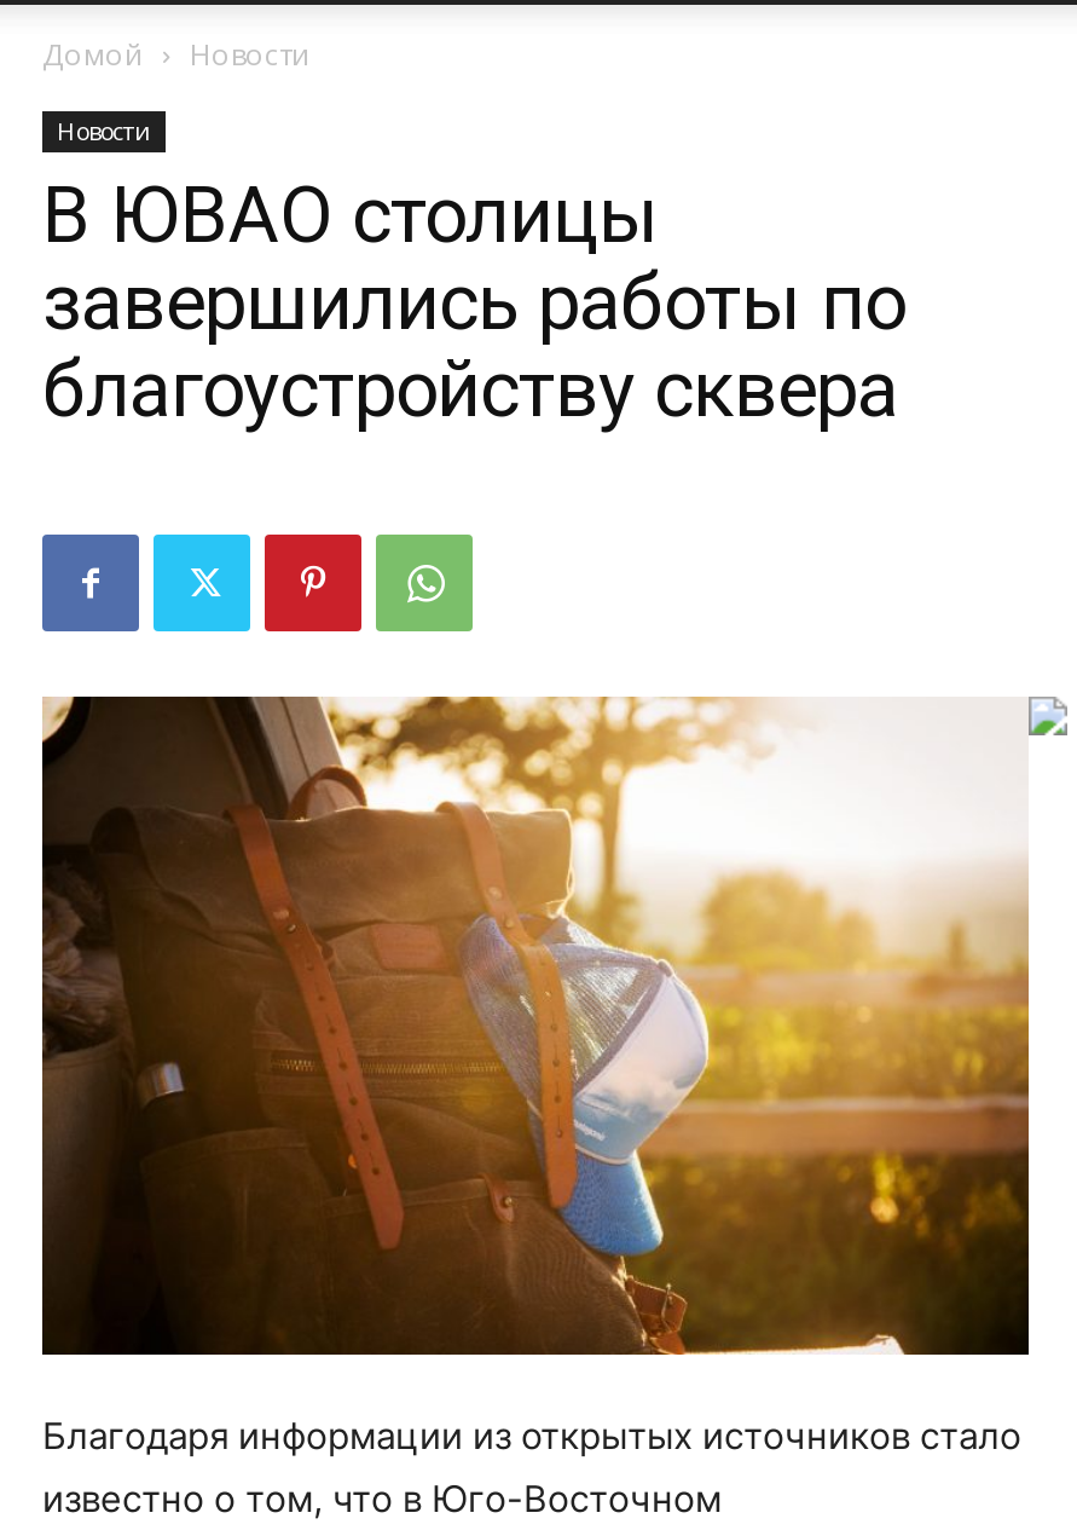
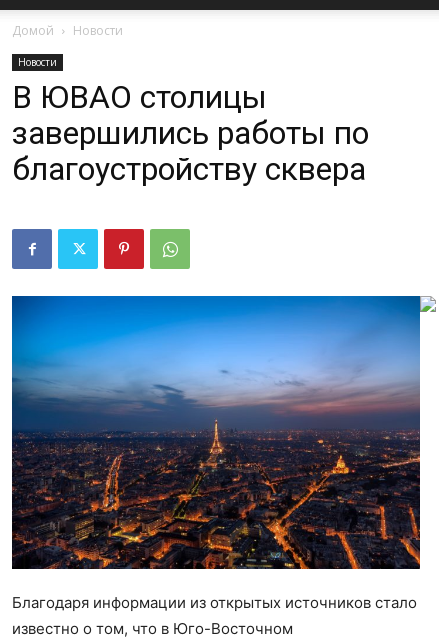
[40,694,1031,1357] [image] -> [11,295,421,570] [image]

